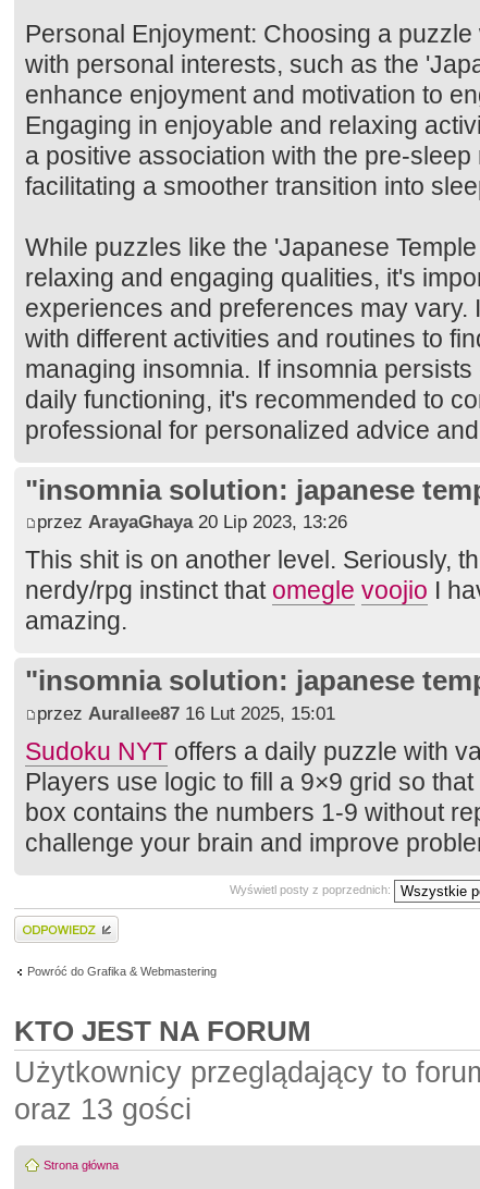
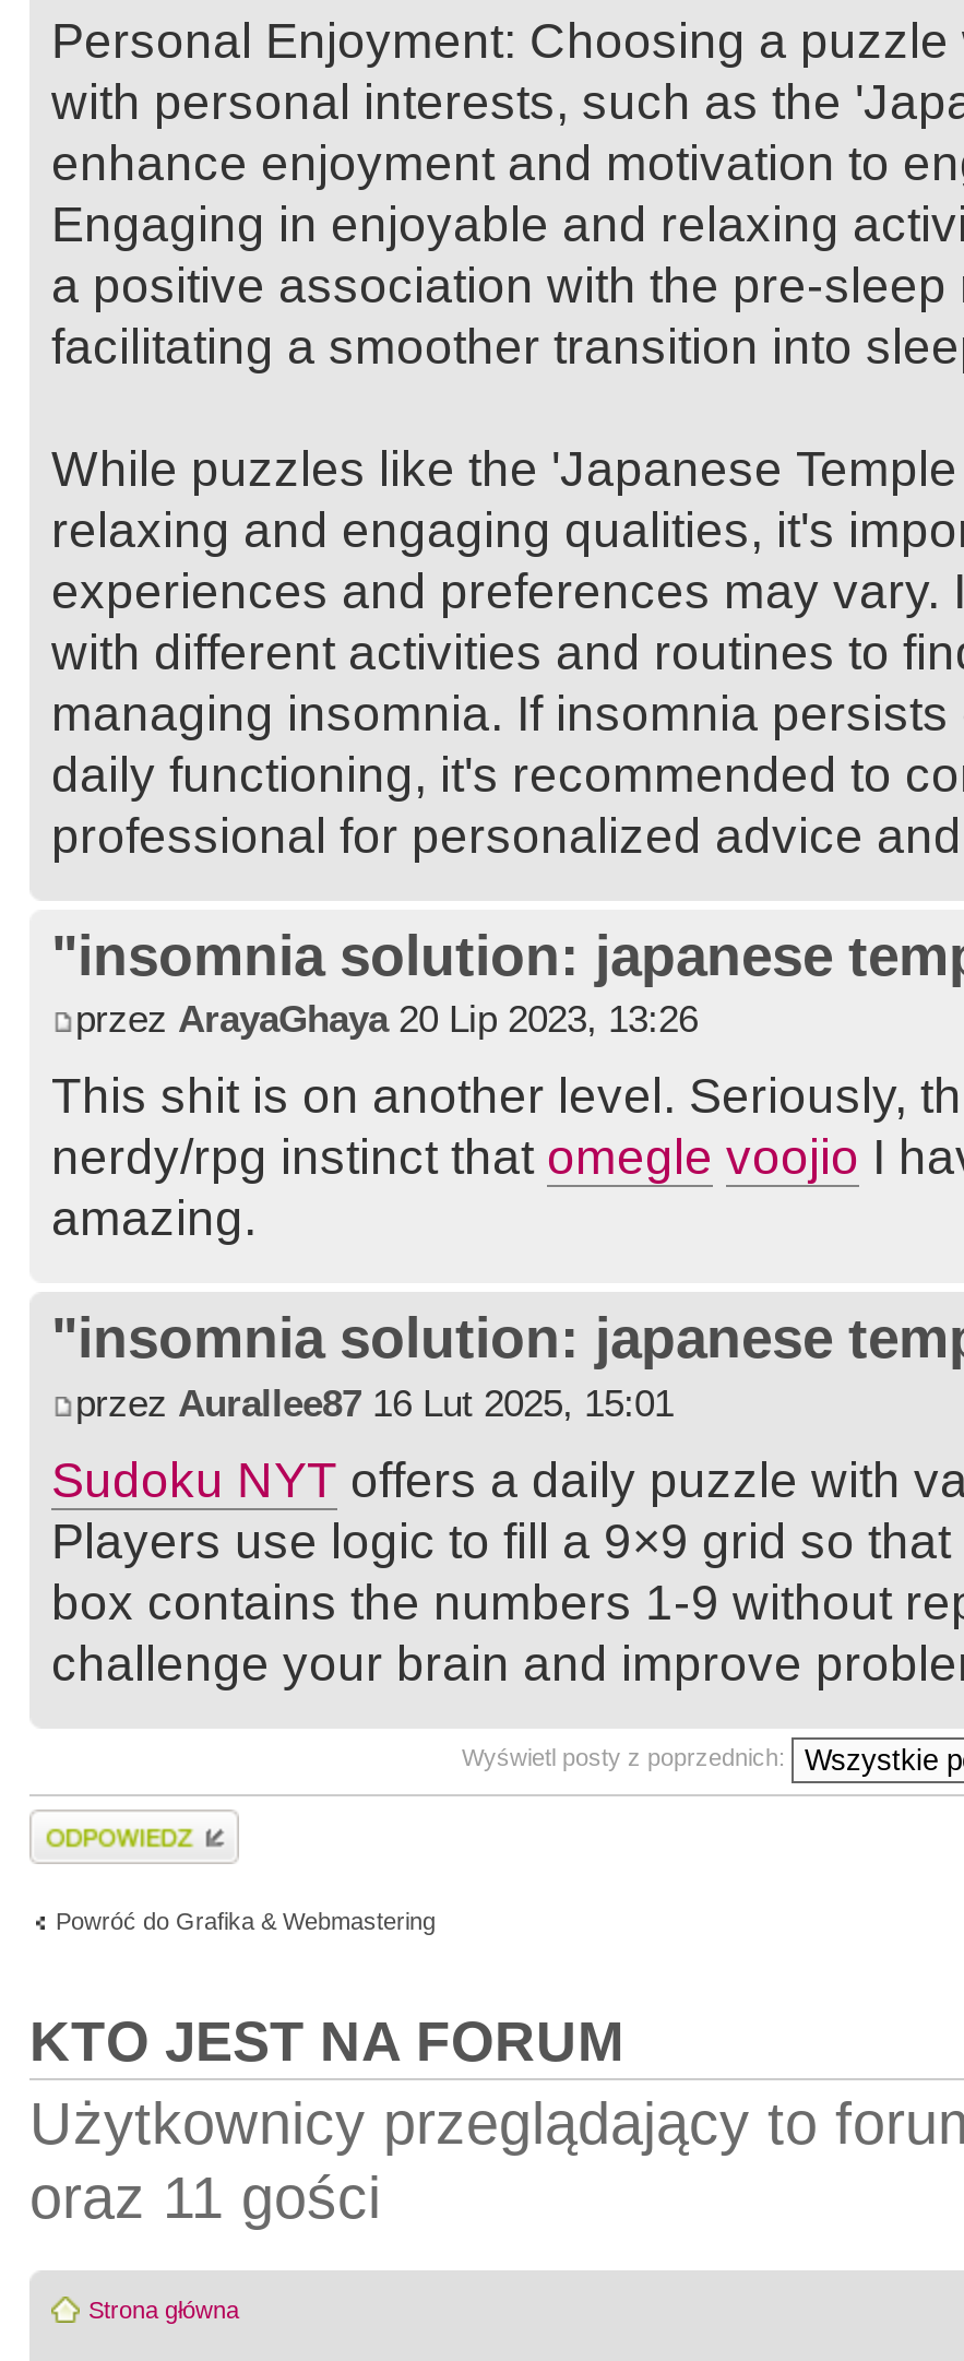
[14,1093,192,1125] oraz 13 gości -> [29,2165,381,2230] oraz 11 gości

